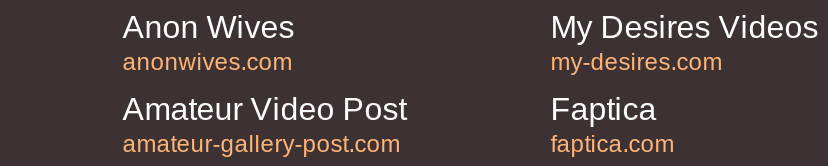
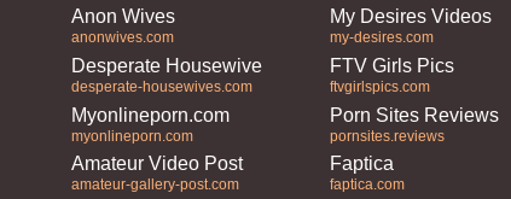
none -> [72,55,272,95] Desperate Housewives | desperate-housewives.com
none -> [72,55,454,144] FTV Girls Pics | ftvgirlspics.com | Myonlineporn.com | myonlineporn.com
none -> [330,105,499,144] Porn Sites Reviews | pornsites.reviews

